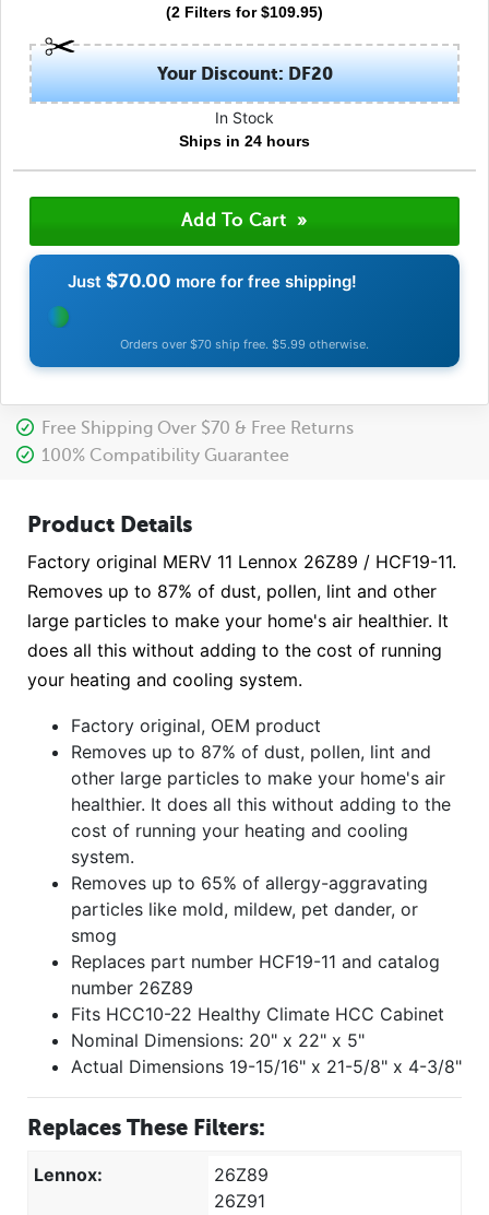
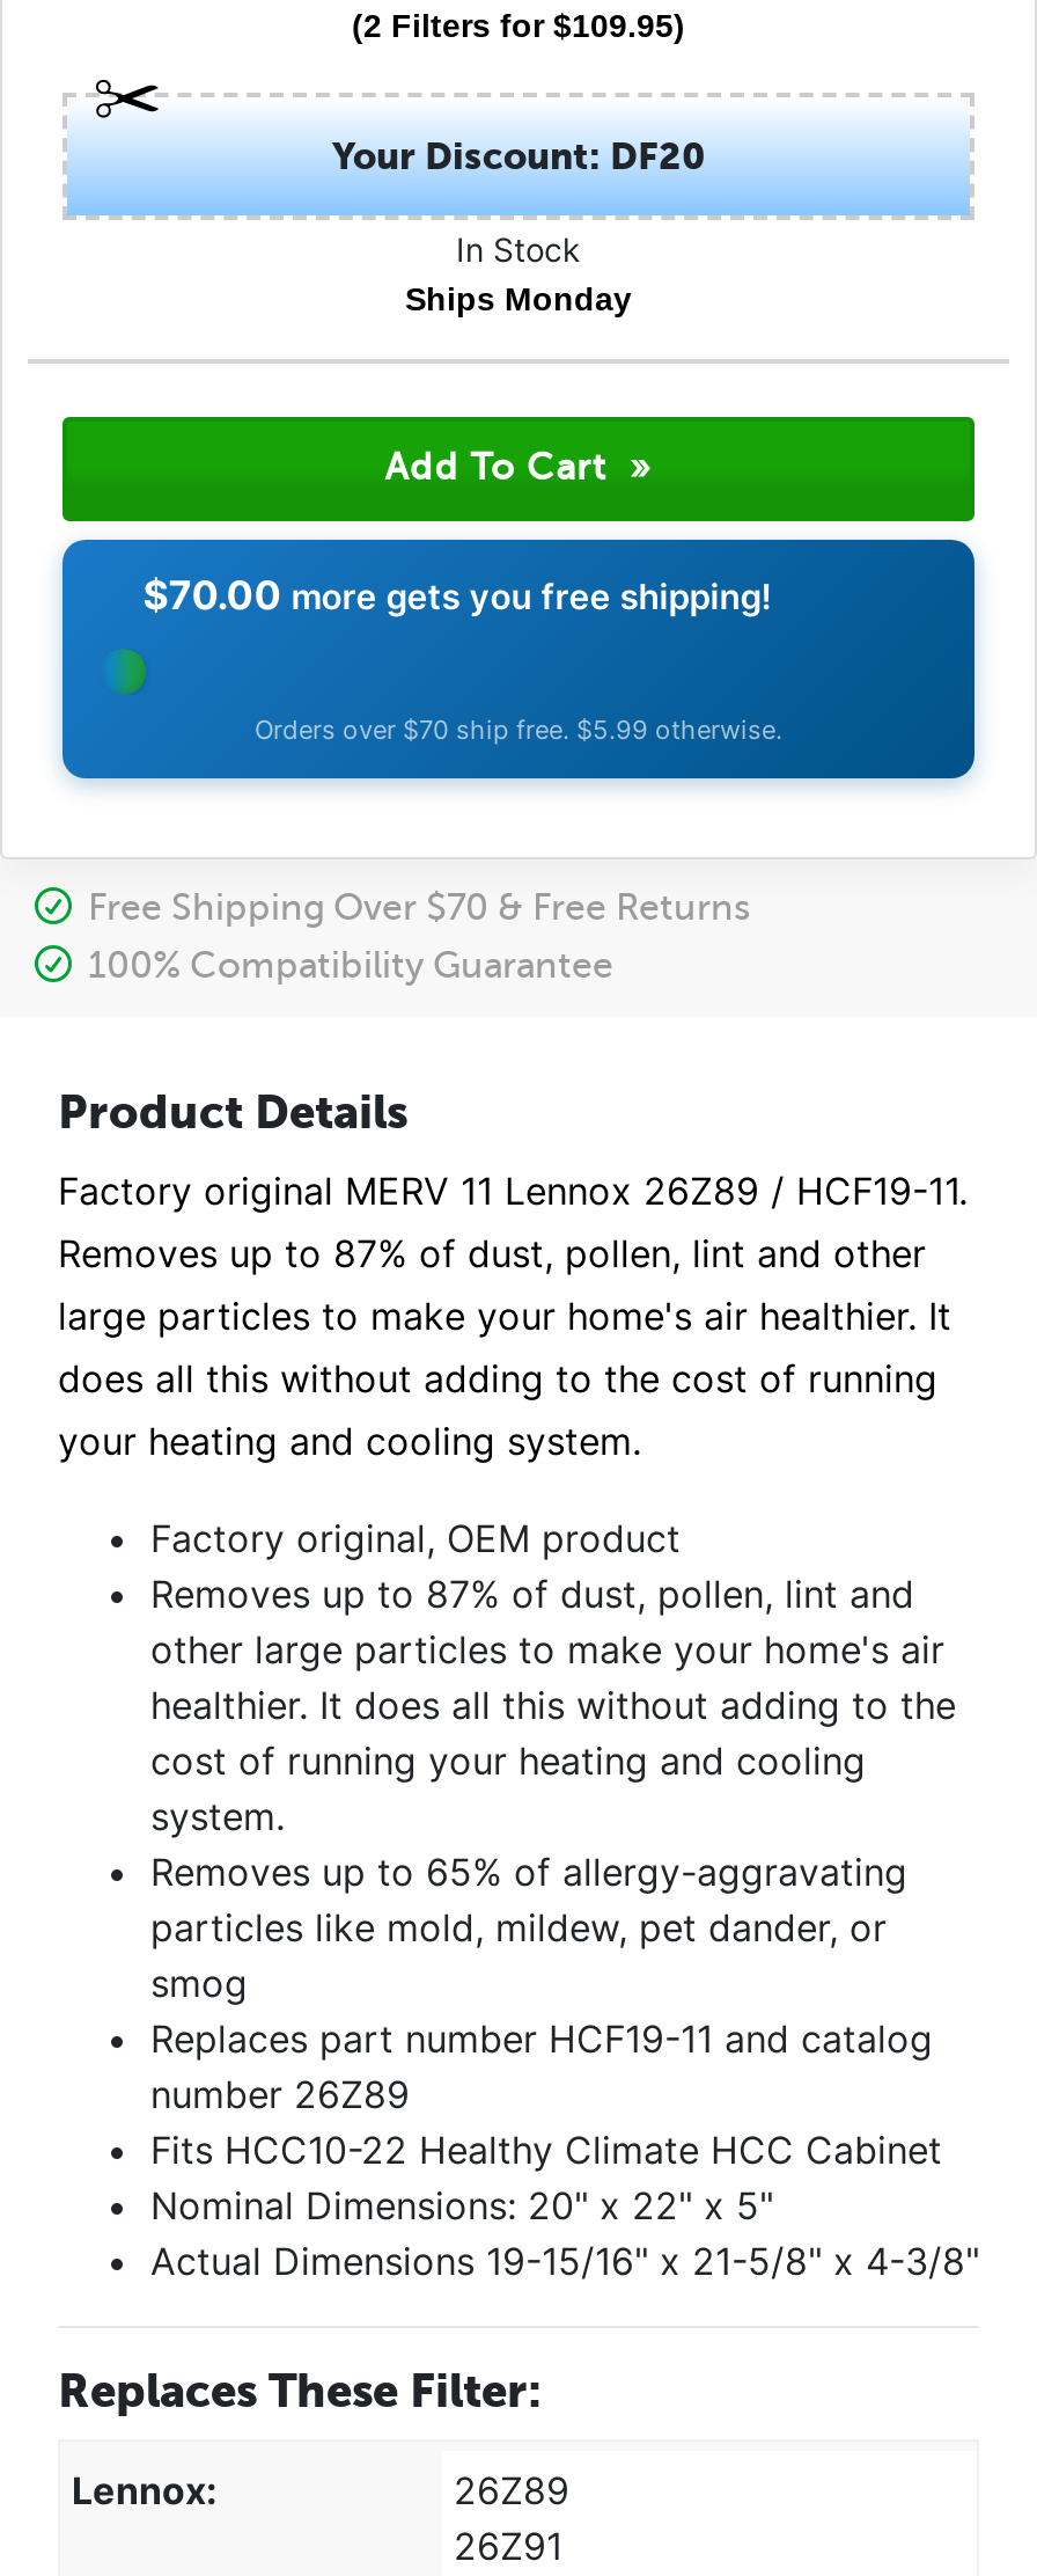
[179,132,310,150] Ships in 24 hours -> [405,280,632,317] Ships Monday
[67,270,357,292] Just $70.00 more for free shipping! -> [143,572,773,619] $70.00 more gets you free shipping!
[27,1116,265,1141] Replaces These Filters: -> [58,2365,542,2418] Replaces These Filter:

